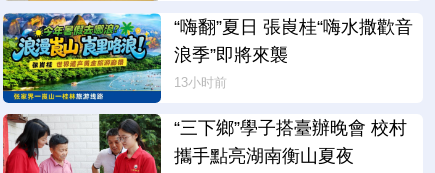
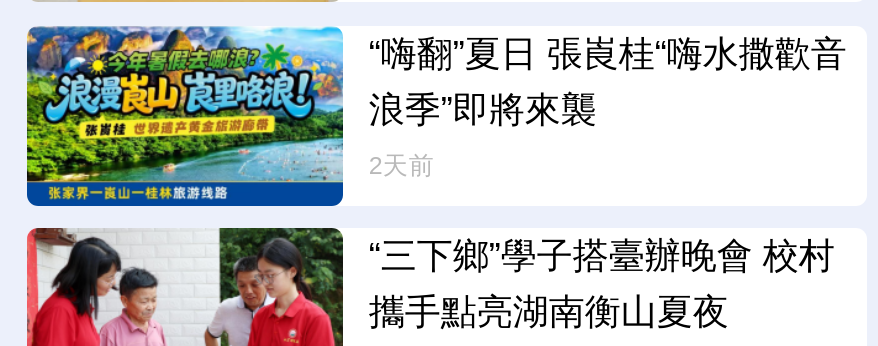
[174,76,227,90] 13小时前 -> [369,153,435,181] 2天前

